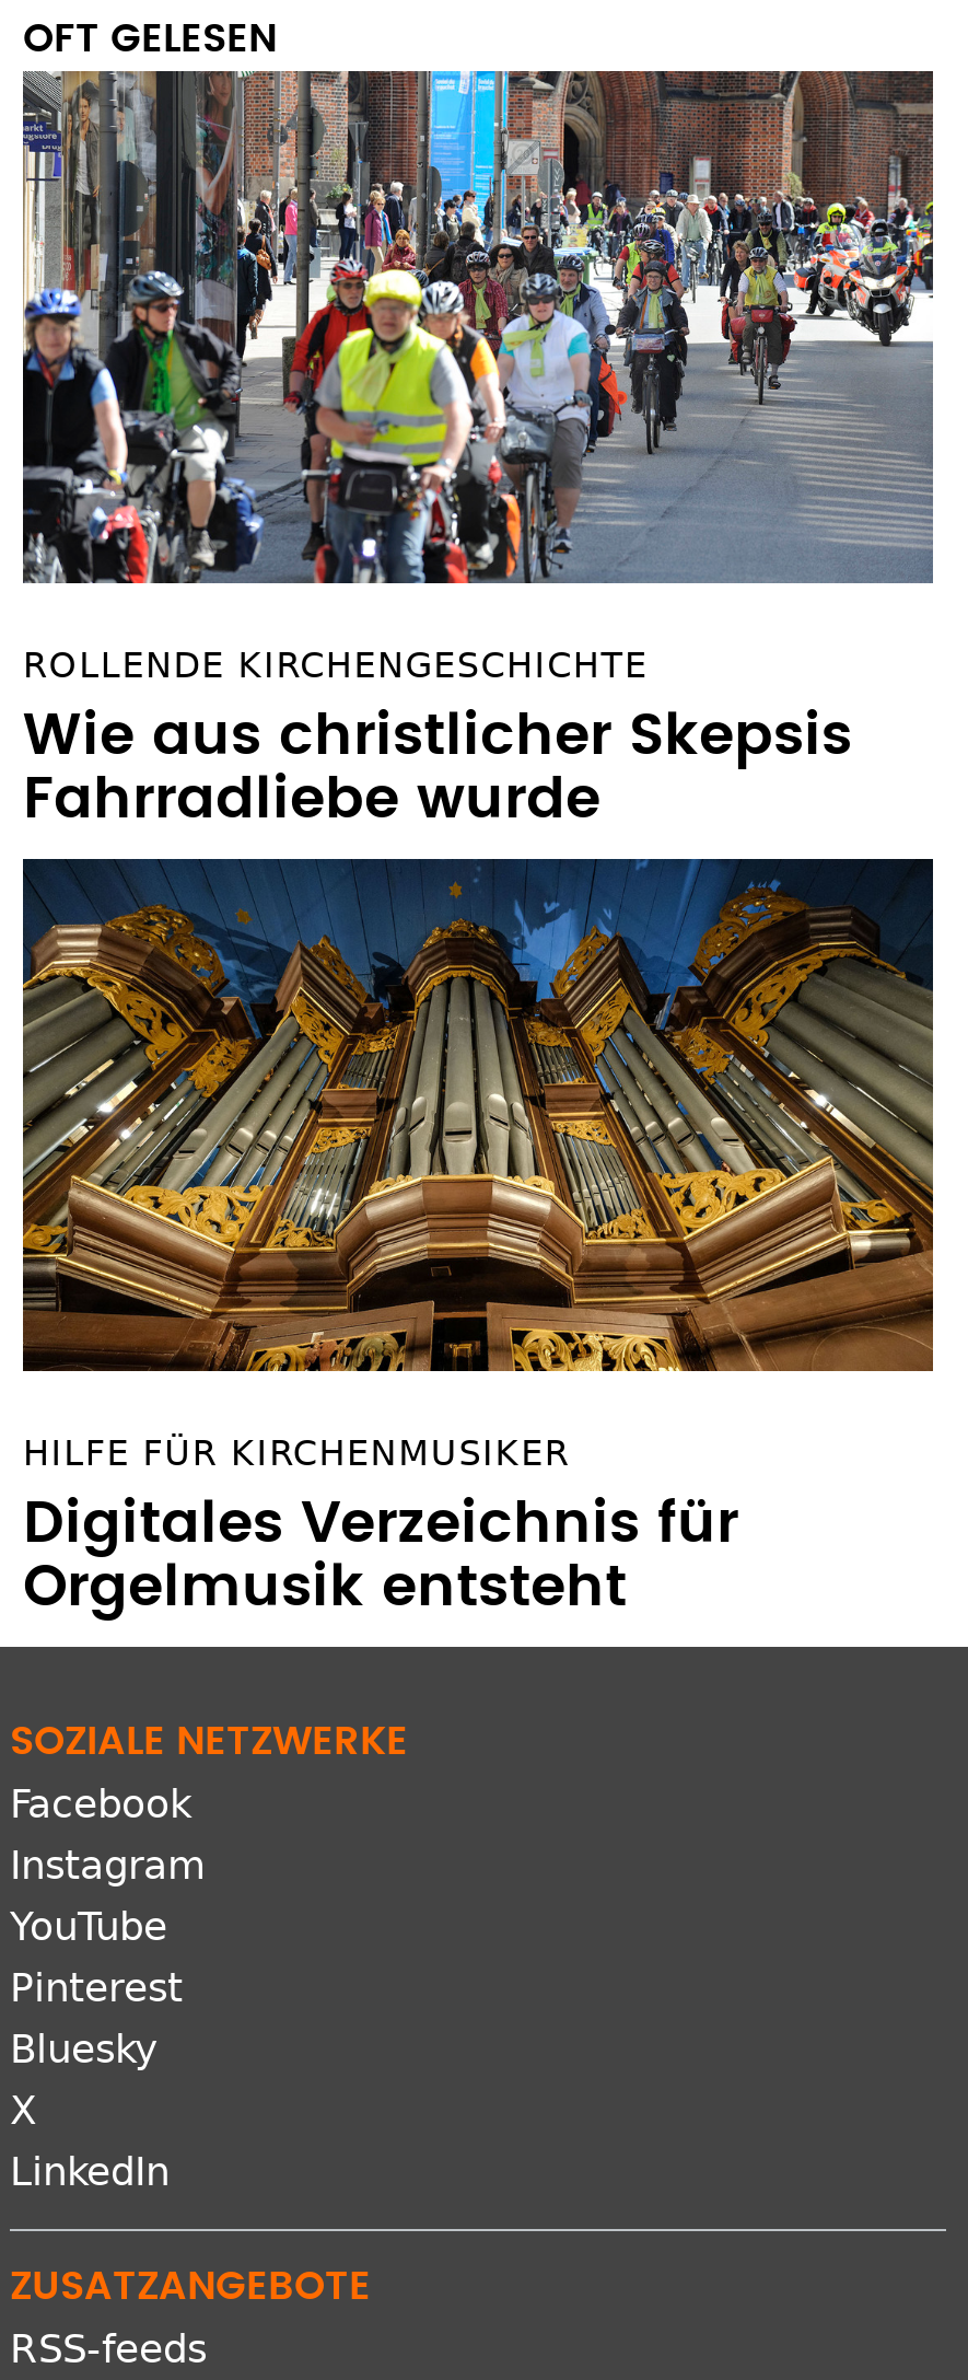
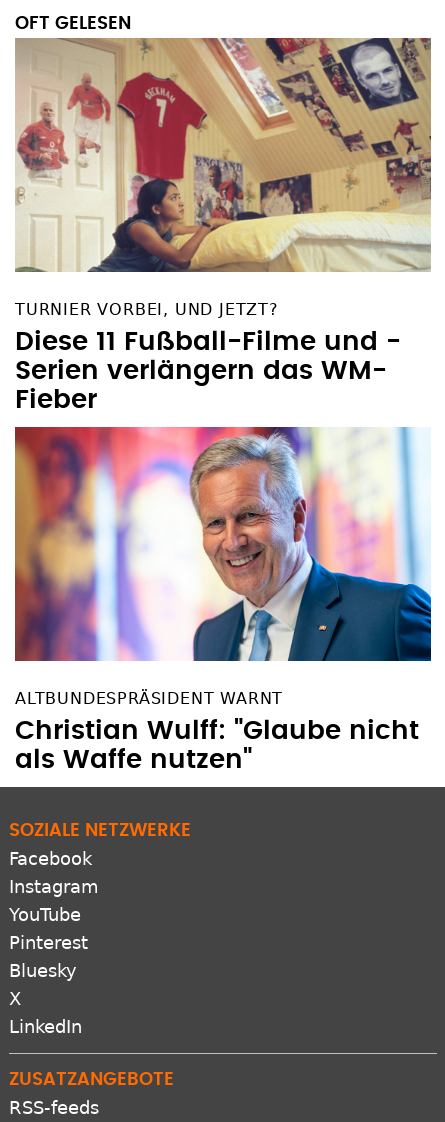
[21,69,935,829] [image] | ROLLENDE KIRCHENGESCHICHTE | Wie aus christlicher Skepsis | Fahrradliebe wurde -> [15,37,432,413] [image] | TURNIER VORBEI, UND JETZT? | Diese 11 Fußball-Filme und - | Serien verlängern das WM- | Fieber
[21,857,935,1617] [image] | HILFE FÜR KIRCHENMUSIKER | Digitales Verzeichnis für | Orgelmusik entsteht -> [14,426,432,773] [image] | ALTBUNDESPRÄSIDENT WARNT | Christian Wulff: "Glaube nicht | als Waffe nutzen"

